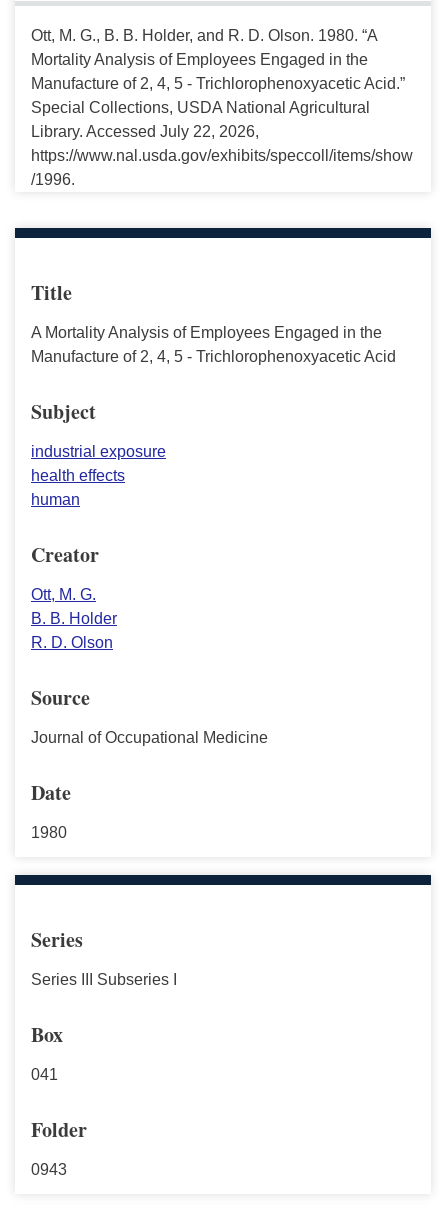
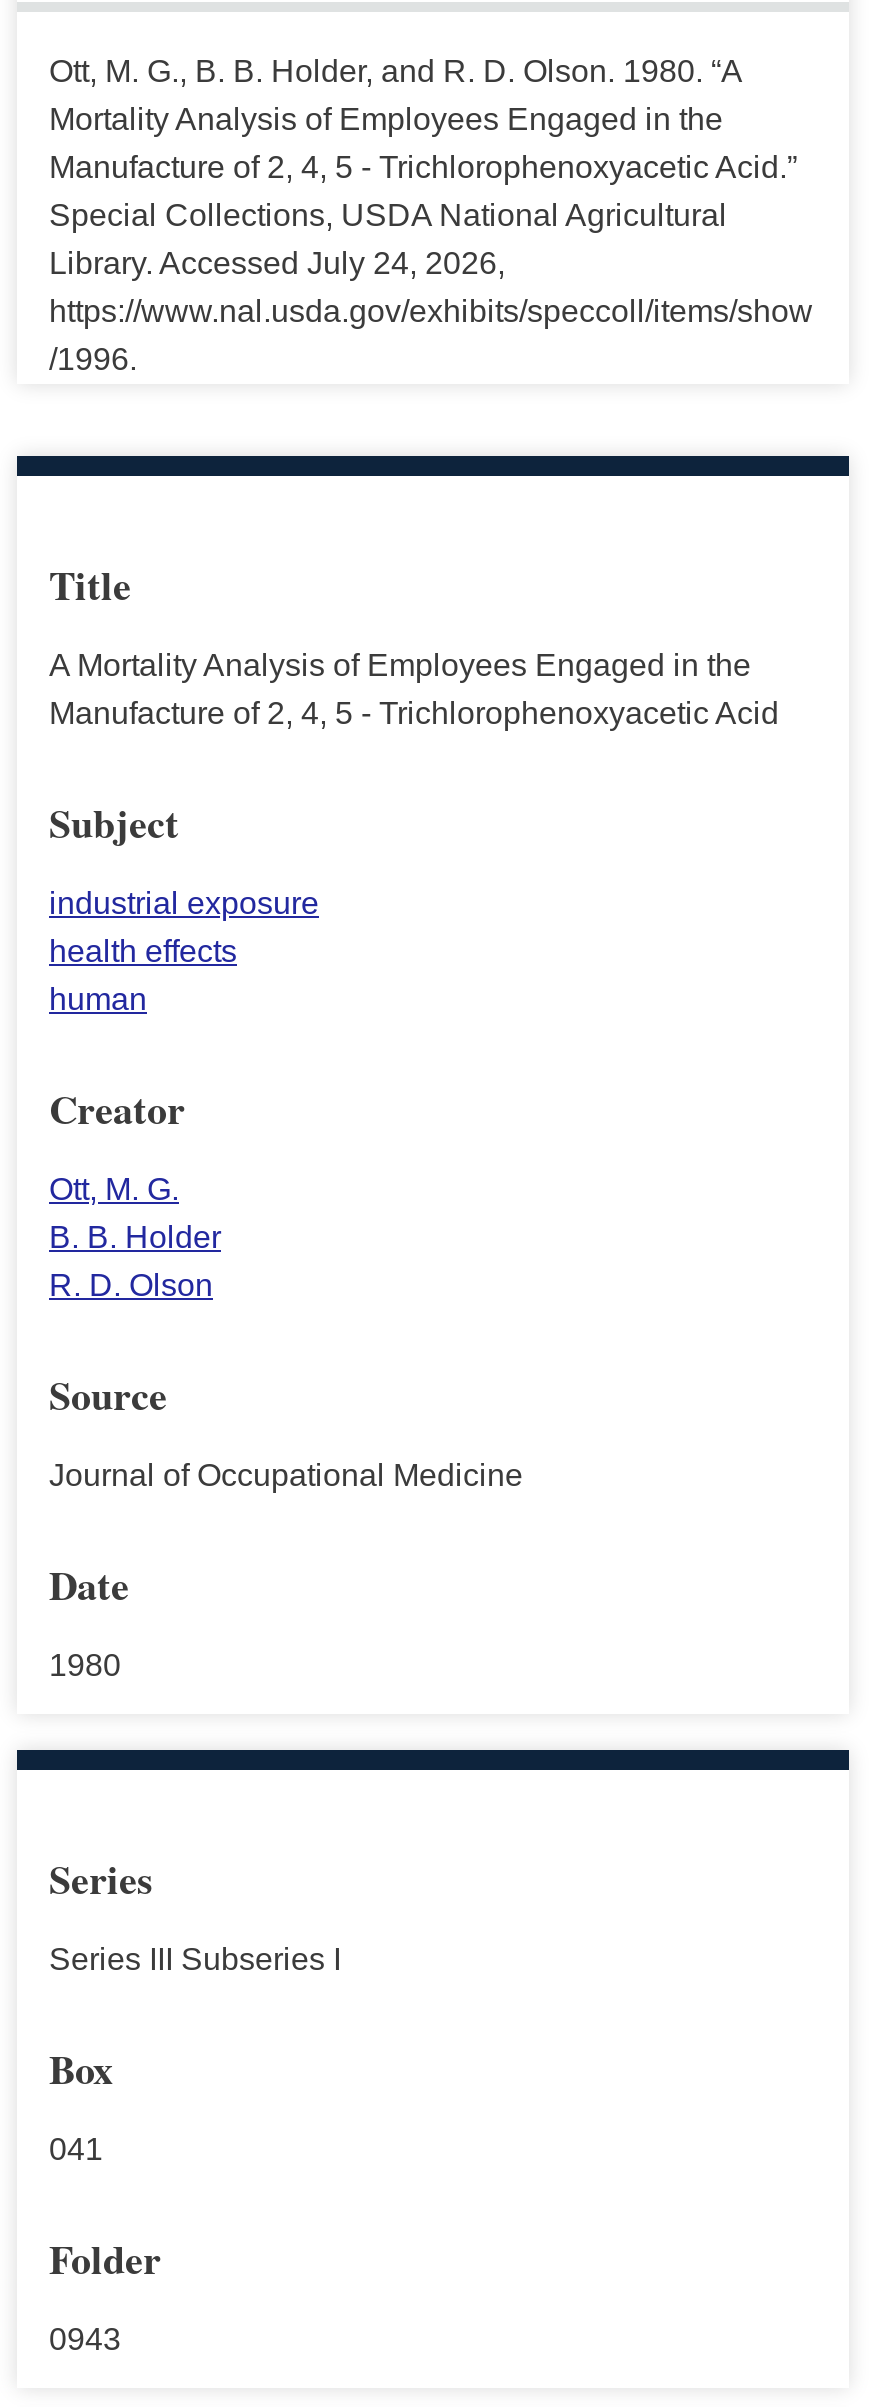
[31,122,259,139] Library. Accessed July 22, 2026, -> [49,245,505,279] Library. Accessed July 24, 2026,

